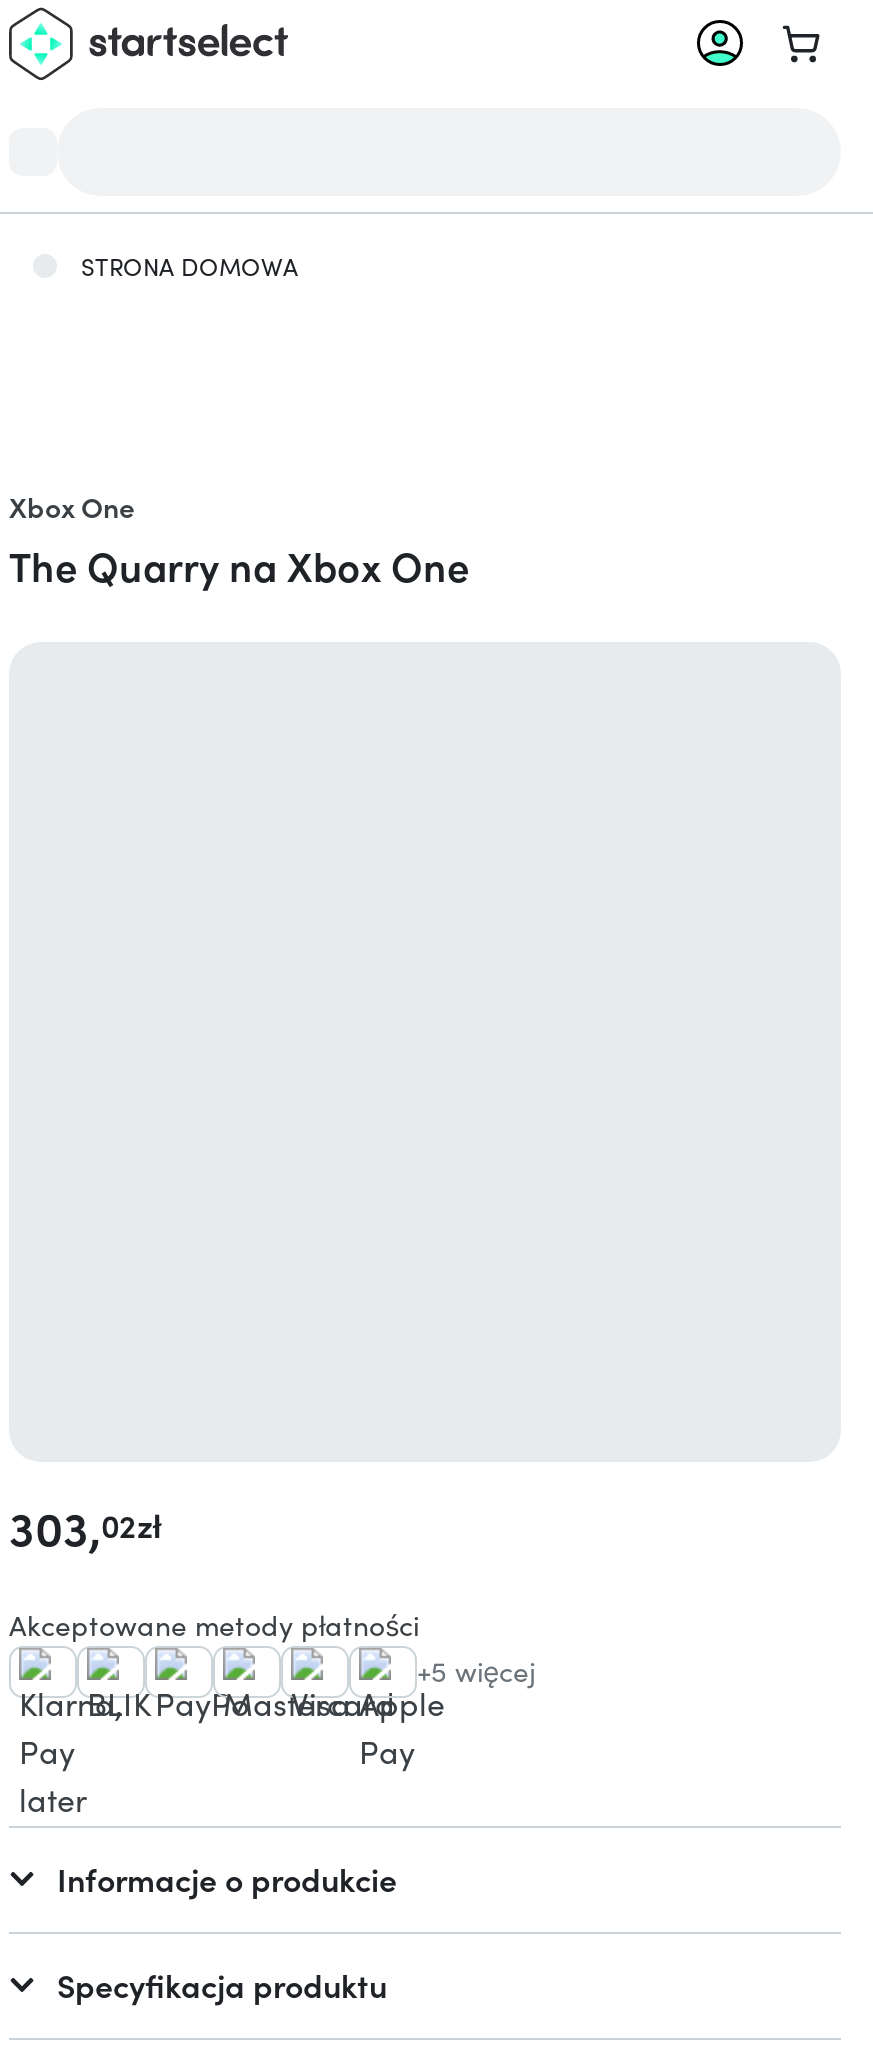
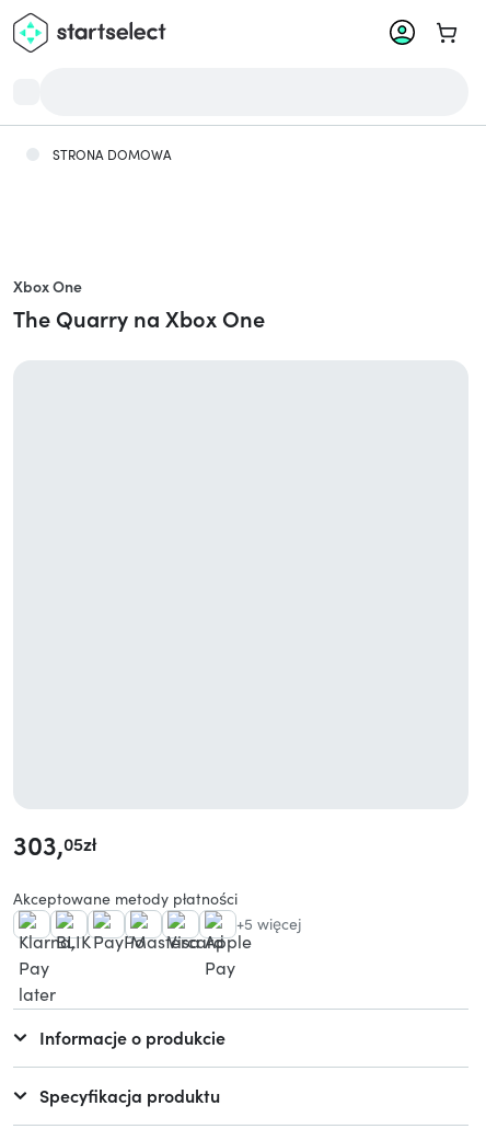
[9,1492,161,1558] 303,02zł -> [13,826,96,862] 303,05zł

